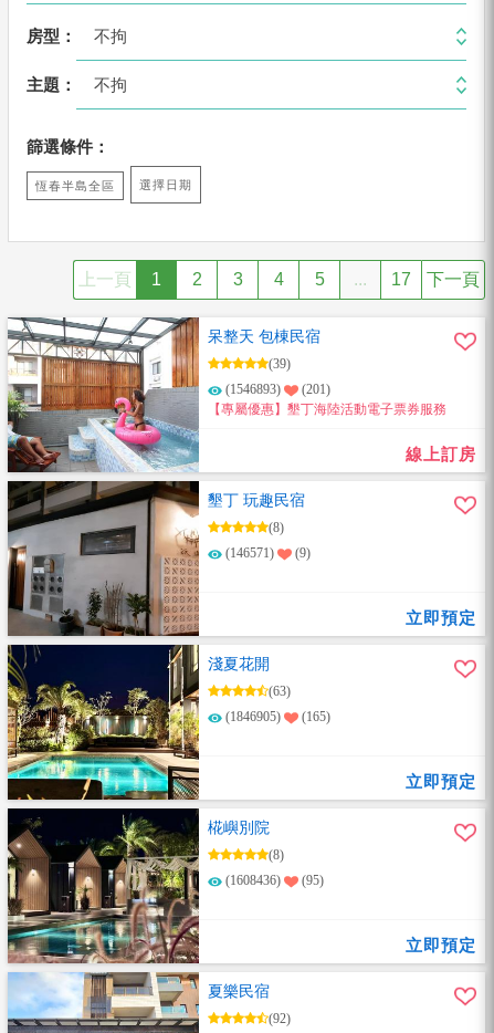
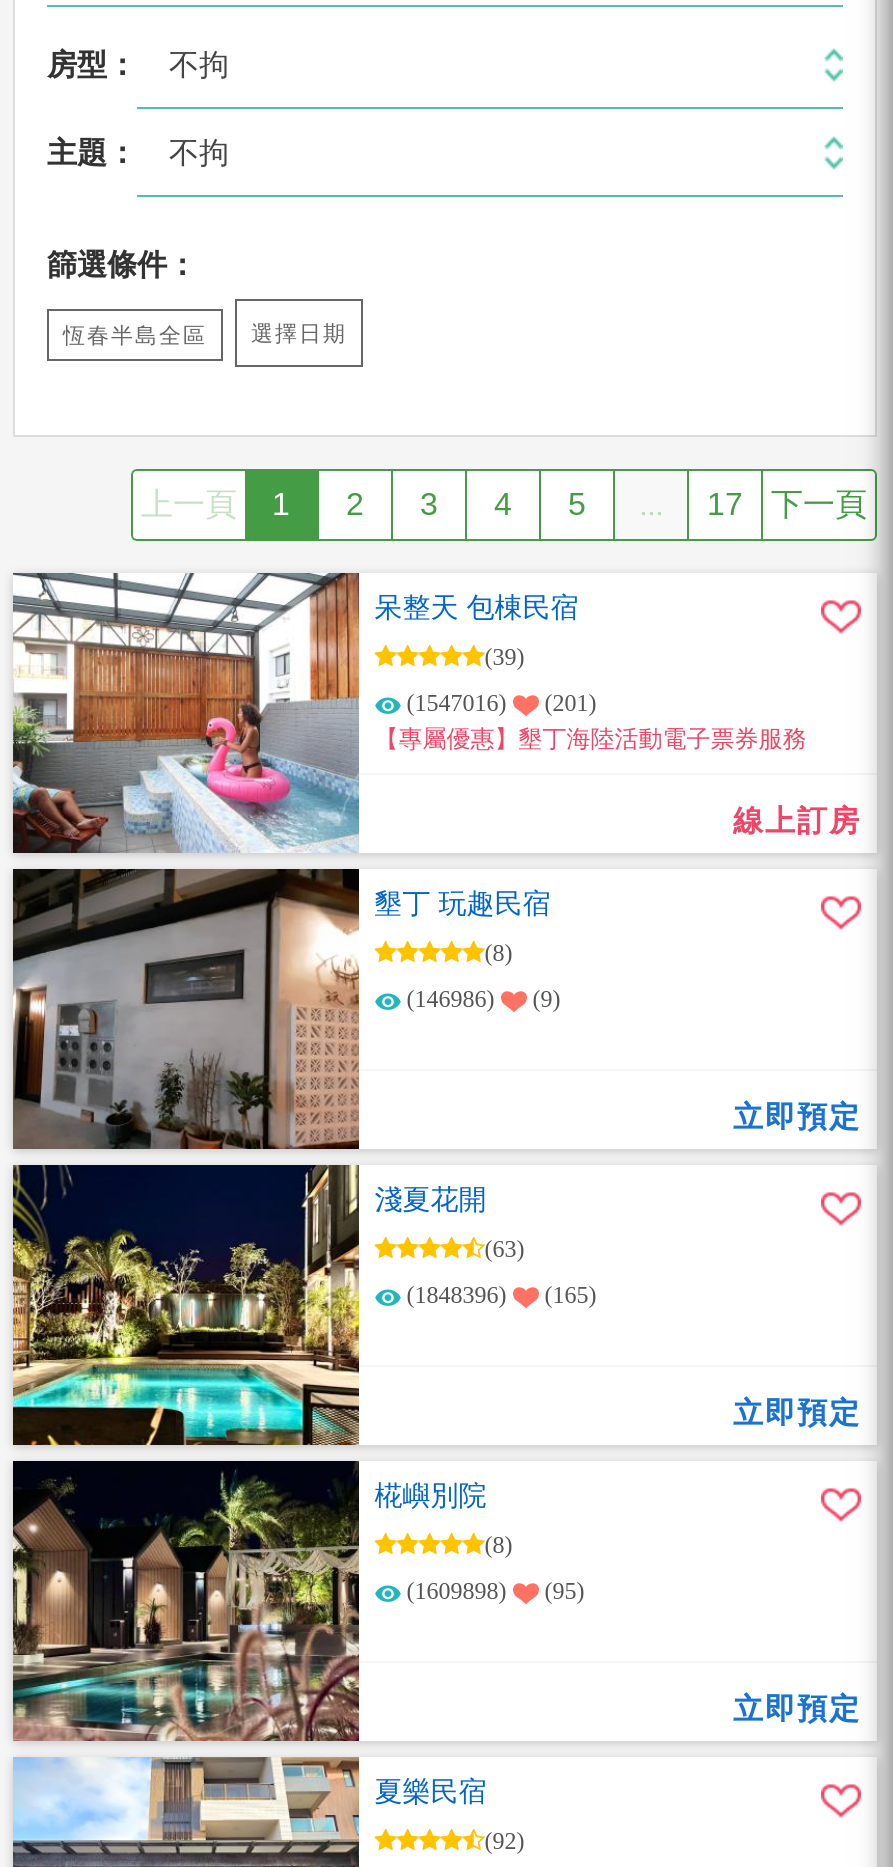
[225,382,330,397] (1546893) (201) -> [407,689,597,717] (1547016) (201)
[225,545,310,561] (146571) (9) -> [407,985,561,1013] (146986) (9)
[225,709,330,725] (1846905) (165) -> [407,1281,597,1309] (1848396) (165)
[225,873,324,888] (1608436) (95) -> [407,1577,585,1605] (1609898) (95)

